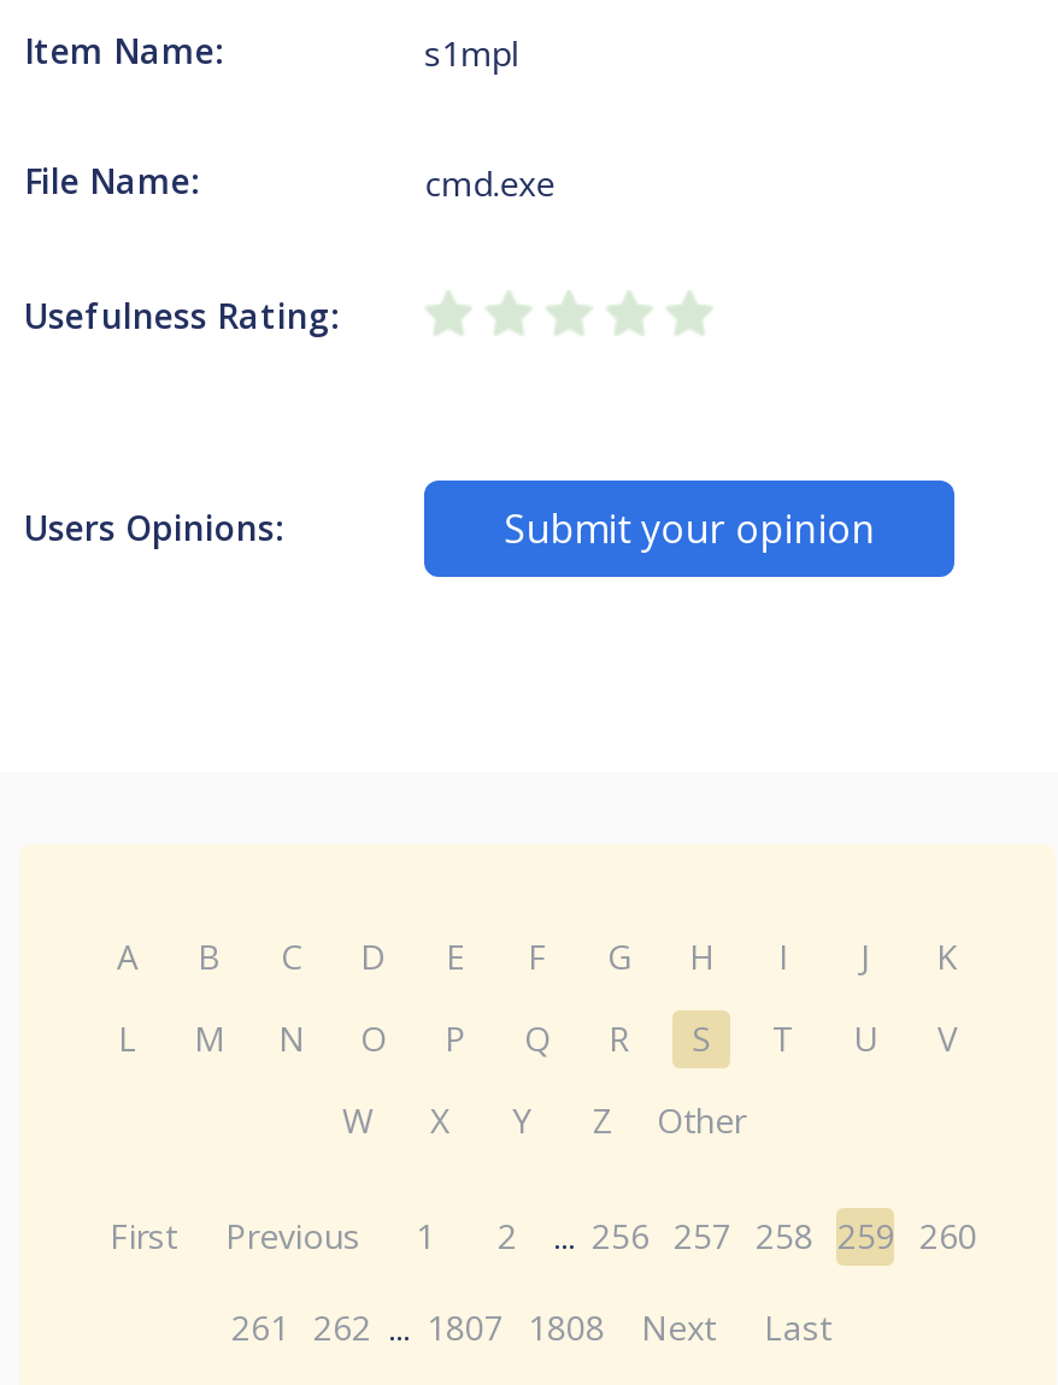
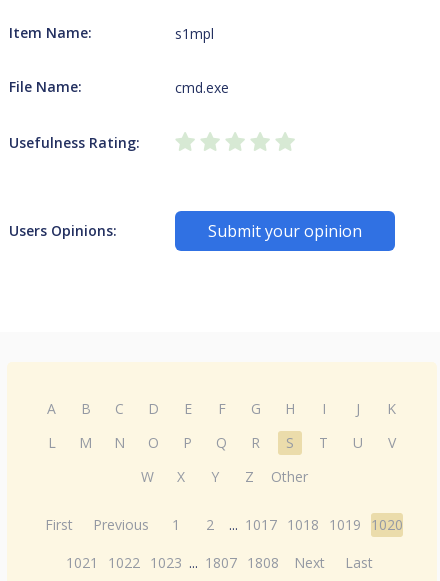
[110,1213,977,1259] First Previous 1 2 ... 256 257 258 259 260 -> [45,515,403,534] First Previous 1 2 ... 1017 1018 1019 1020
[231,1304,831,1350] 261 262 ... 1807 1808 Next Last -> [66,553,373,572] 1021 1022 1023 ... 1807 1808 Next Last

